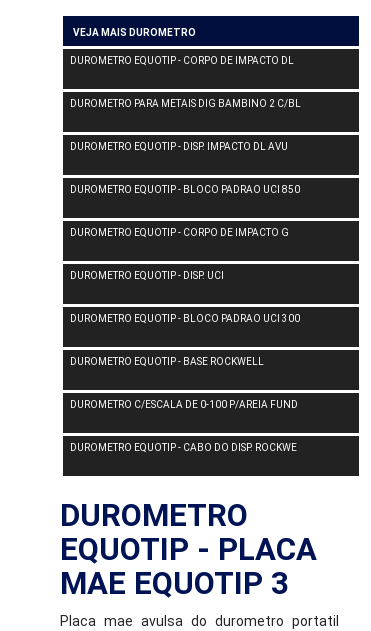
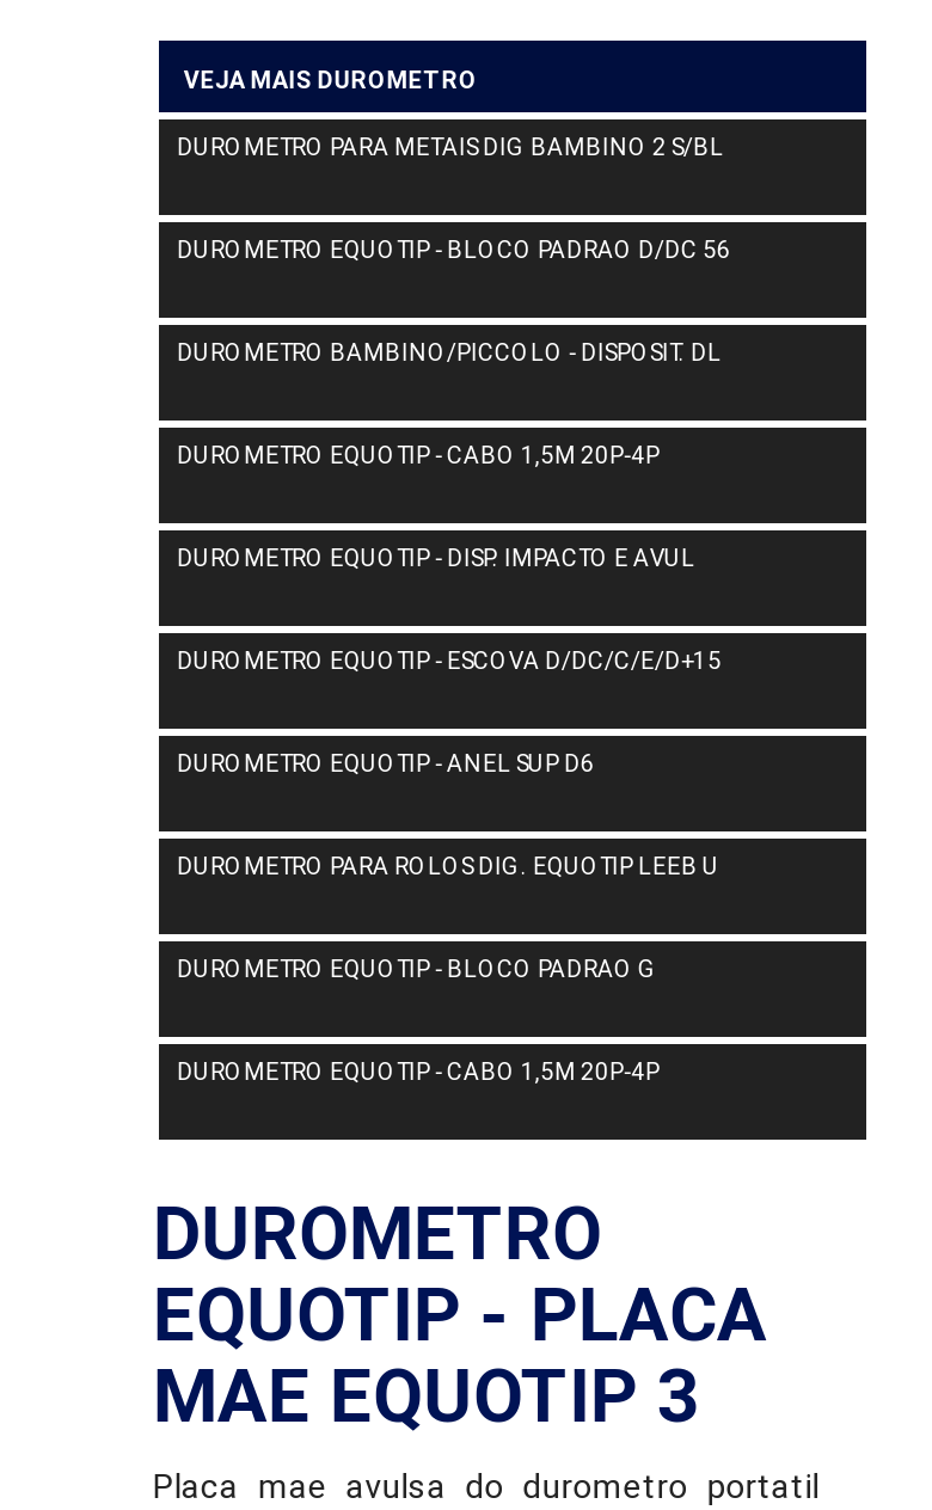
[68,55,294,66] DUROMETRO EQUOTIP - CORPO DE IMPACTO DL -> [172,134,724,160] DUROMETRO PARA METAIS DIG BAMBINO 2 S/BL
[68,98,301,109] DUROMETRO PARA METAIS DIG BAMBINO 2 C/BL -> [172,237,731,263] DUROMETRO EQUOTIP - BLOCO PADRAO D/DC 56
[68,141,288,152] DUROMETRO EQUOTIP - DISP. IMPACTO DL AVU -> [172,339,721,366] DUROMETRO BAMBINO/PICCOLO - DISPOSIT. DL
[68,184,300,195] DUROMETRO EQUOTIP - BLOCO PADRAO UCI 850 -> [172,442,659,468] DUROMETRO EQUOTIP - CABO 1,5M 20P-4P
[68,227,289,238] DUROMETRO EQUOTIP - CORPO DE IMPACTO G -> [172,545,695,571] DUROMETRO EQUOTIP - DISP. IMPACTO E AVUL
[68,270,224,281] DUROMETRO EQUOTIP - DISP. UCI -> [172,647,721,674] DUROMETRO EQUOTIP - ESCOVA D/DC/C/E/D+15
[68,313,300,324] DUROMETRO EQUOTIP - BLOCO PADRAO UCI 300 -> [172,750,595,777] DUROMETRO EQUOTIP - ANEL SUP D6
[68,356,264,367] DUROMETRO EQUOTIP - BASE ROCKWELL -> [172,853,719,879] DUROMETRO PARA ROLOS DIG. EQUOTIP LEEB U
[68,399,298,410] DUROMETRO C/ESCALA DE 0-100 P/AREIA FUND -> [172,956,657,982] DUROMETRO EQUOTIP - BLOCO PADRAO G
[68,442,297,453] DUROMETRO EQUOTIP - CABO DO DISP. ROCKWE -> [172,1058,659,1085] DUROMETRO EQUOTIP - CABO 1,5M 20P-4P

